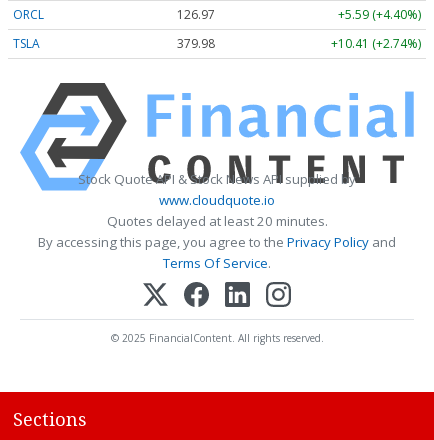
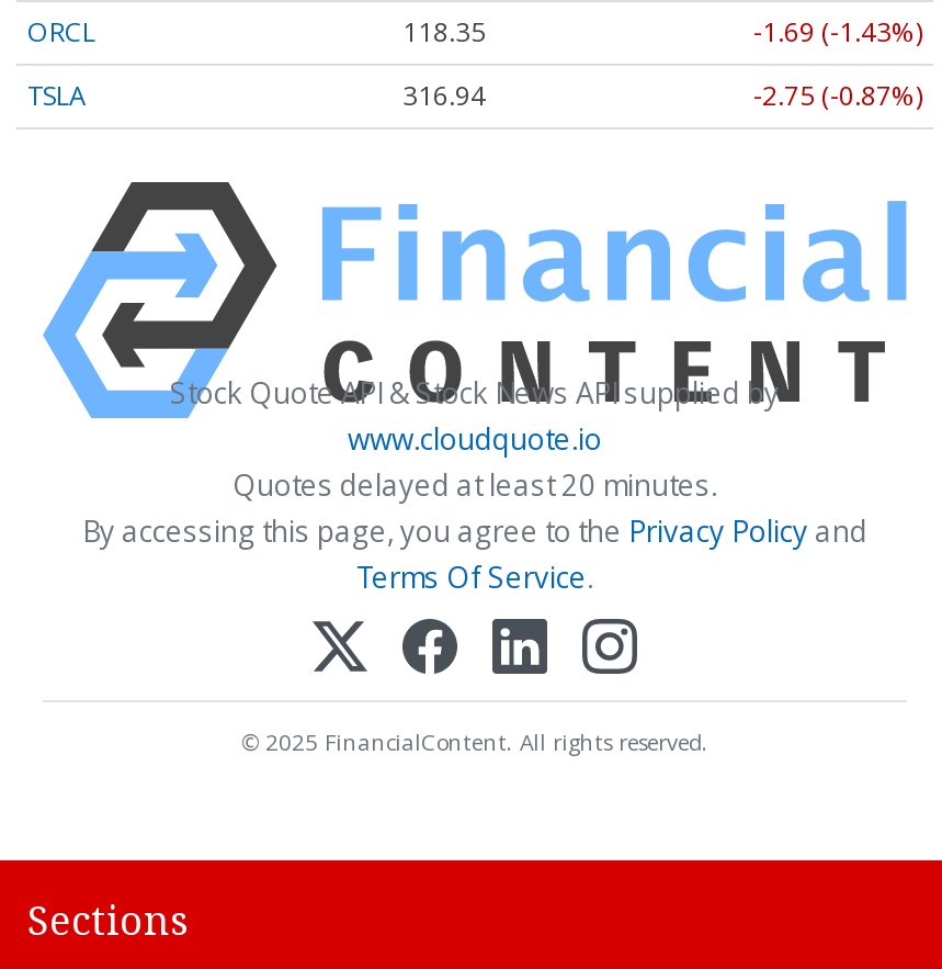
[177,5,215,22] 126.97 -> [402,12,486,49] 118.35
[338,5,421,22] +5.59 (+4.40%) -> [753,12,922,49] -1.69 (-1.43%)
[177,34,215,51] 379.98 -> [402,76,486,113] 316.94
[331,34,421,51] +10.41 (+2.74%) -> [753,76,922,113] -2.75 (-0.87%)

